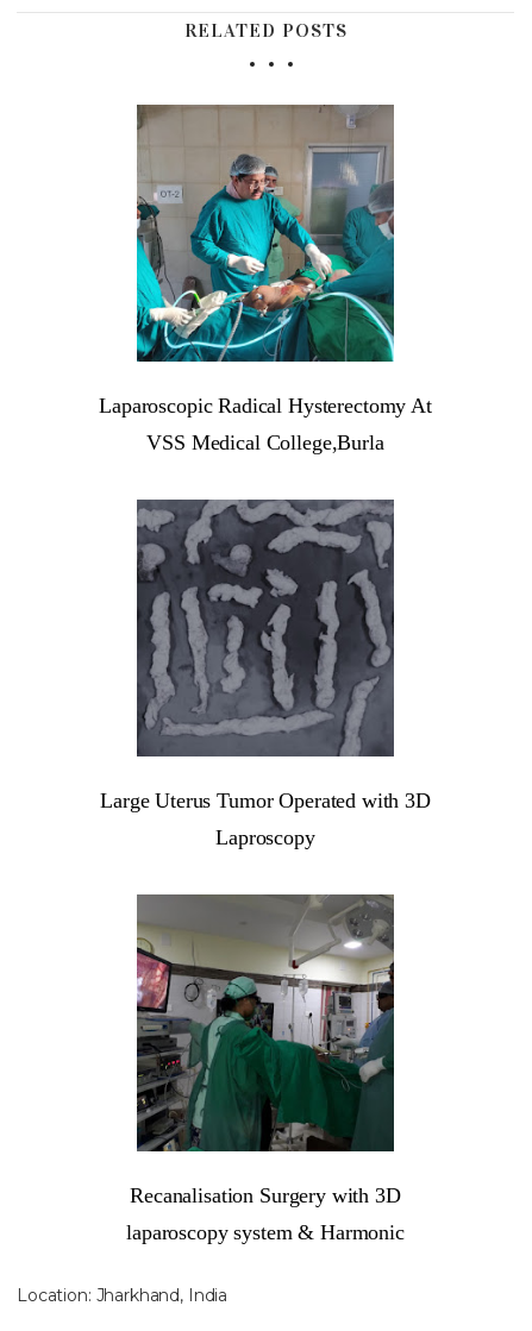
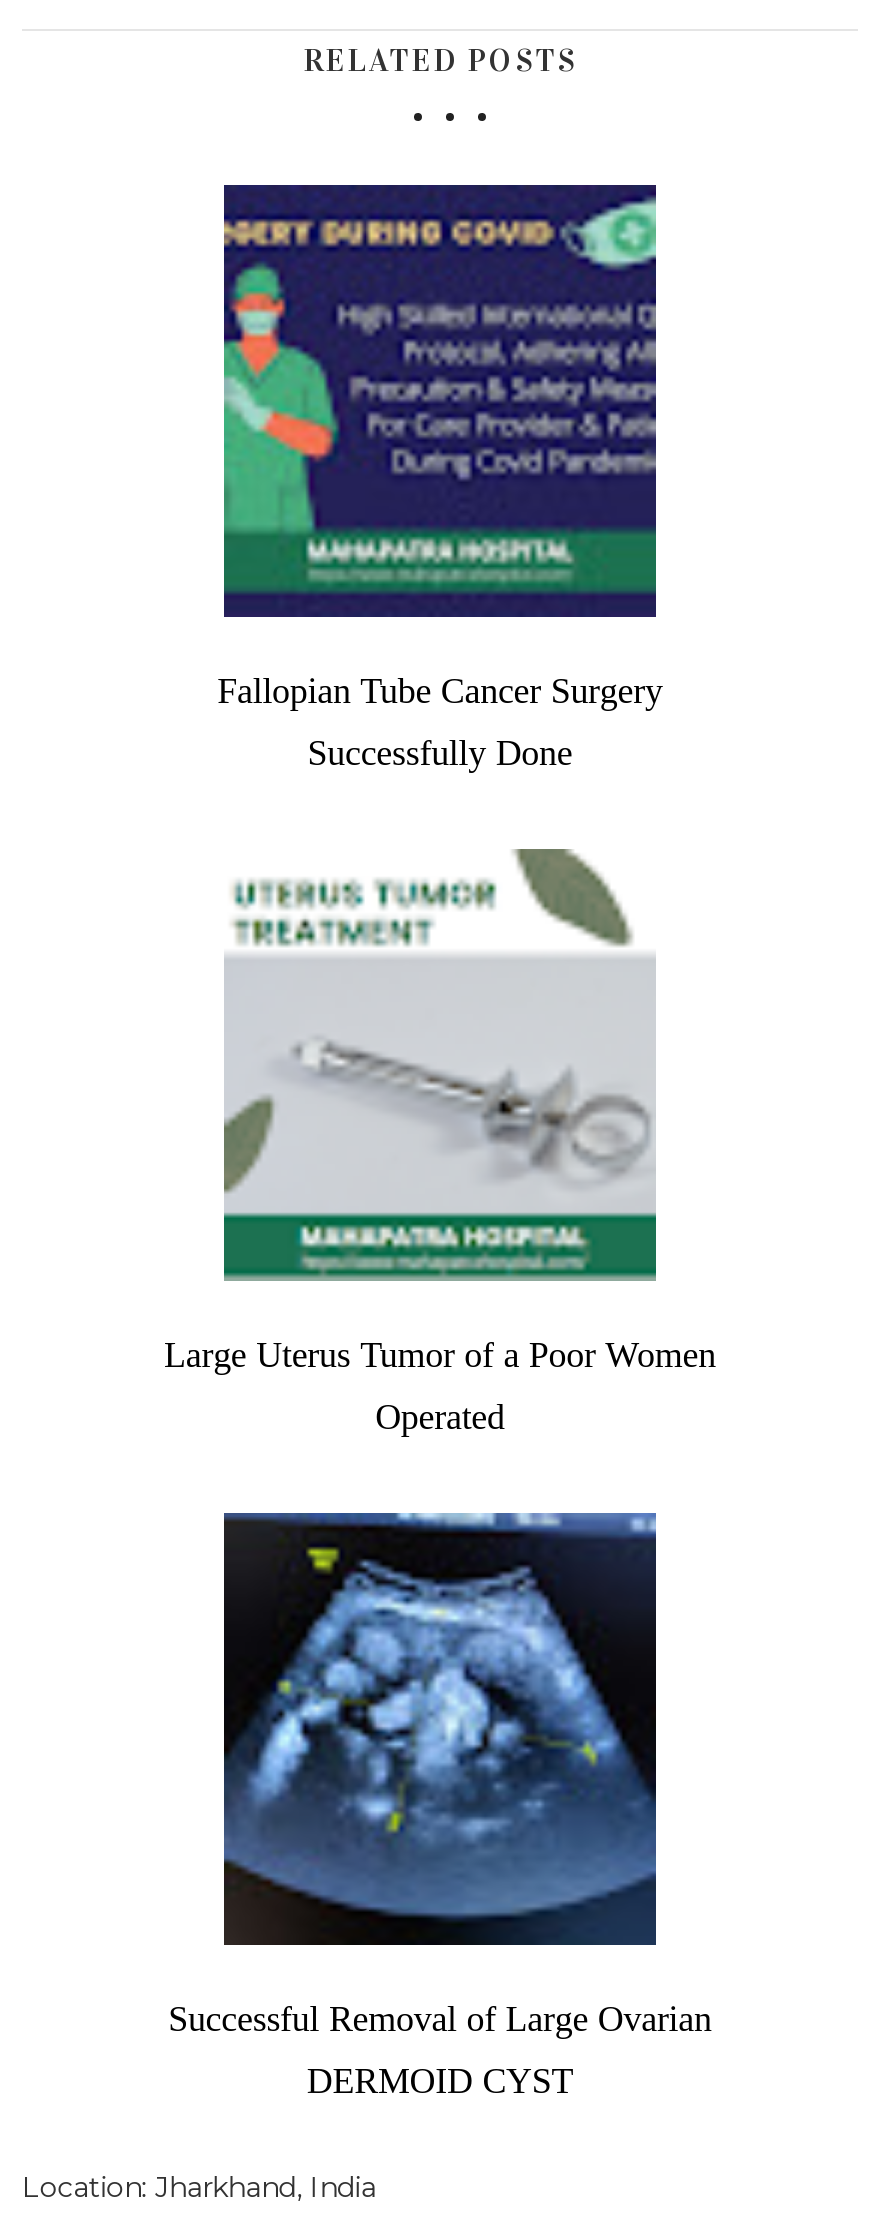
[99,103,432,417] [image] | Laparoscopic Radical Hysterectomy At -> [217,183,663,711] [image] | Fallopian Tube Cancer Surgery
[147,431,384,454] VSS Medical College,Burla -> [308,733,572,773] Successfully Done
[100,498,431,812] [image] | Large Uterus Tumor Operated with 3D -> [164,849,716,1375] [image] | Large Uterus Tumor of a Poor Women
[216,825,315,849] Laproscopy -> [375,1397,505,1437] Operated
[130,893,401,1207] [image] | Recanalisation Surgery with 3D -> [168,1511,712,2039] [image] | Successful Removal of Large Ovarian
[126,1220,404,1244] laparoscopy system & Harmonic -> [307,2061,573,2101] DERMOID CYST

